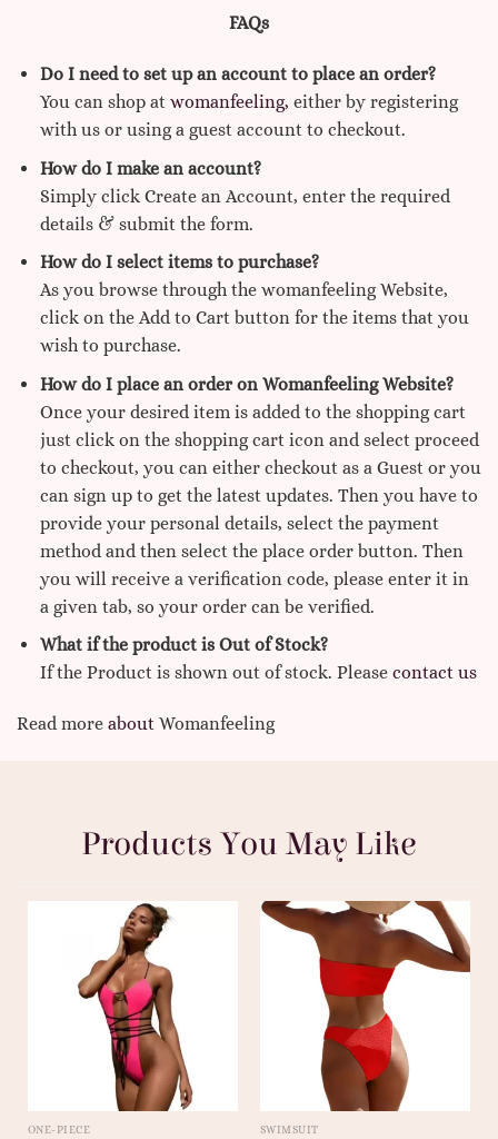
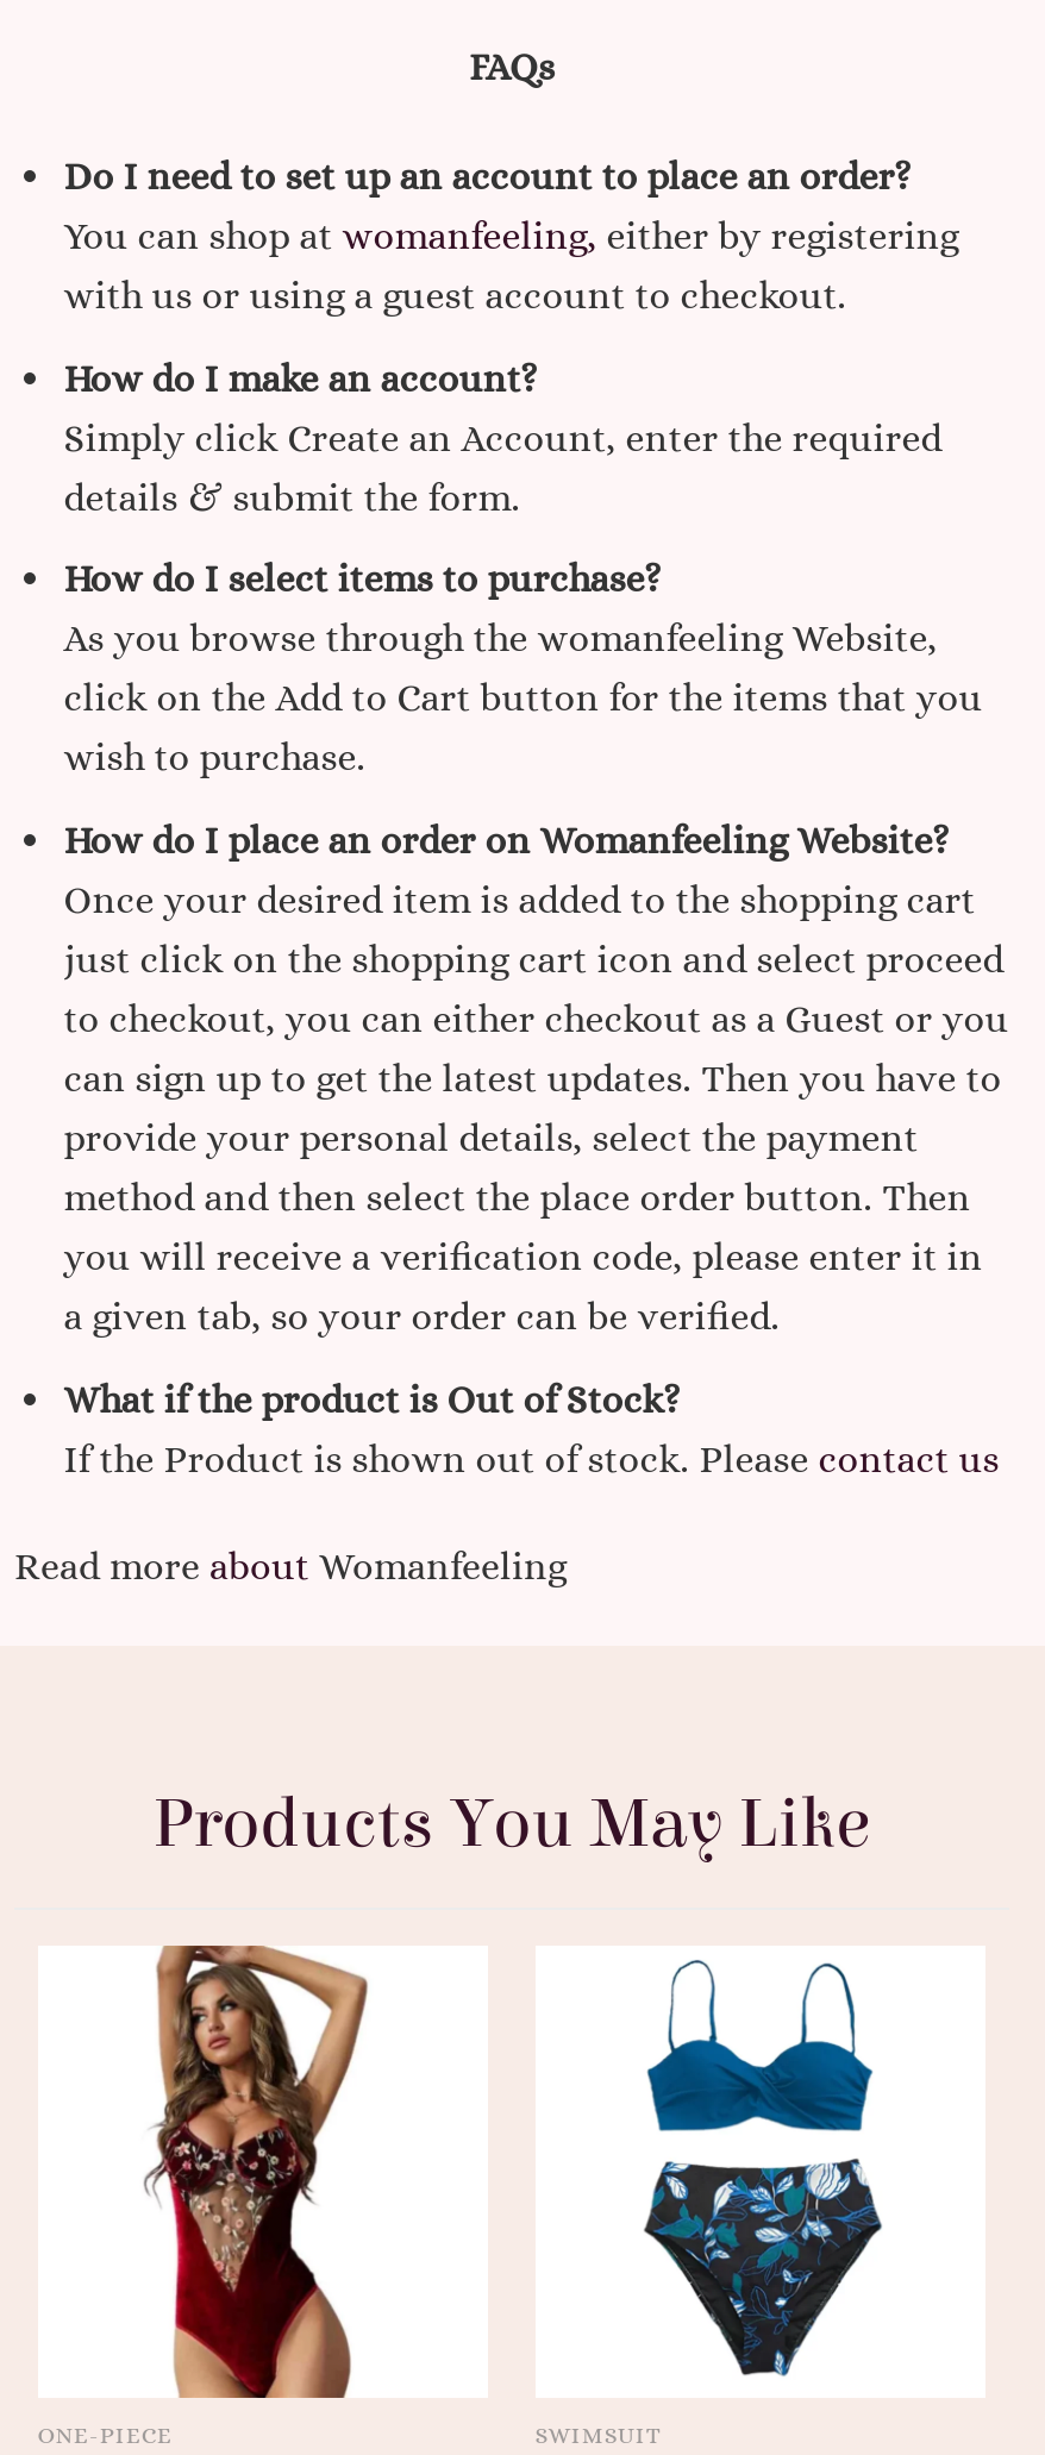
[77,901,193,1112] [image] -> [143,1943,390,2400] [image]
[260,900,471,1112] [image] -> [538,1946,985,2398] [image]

